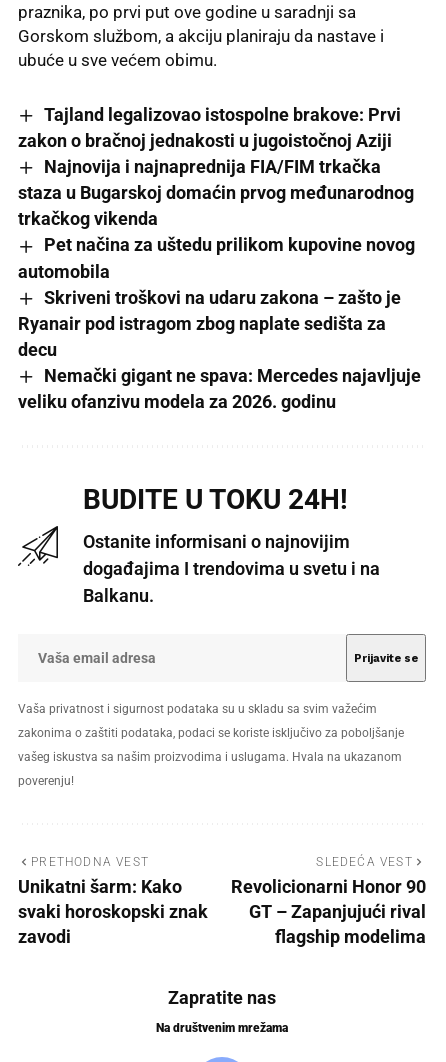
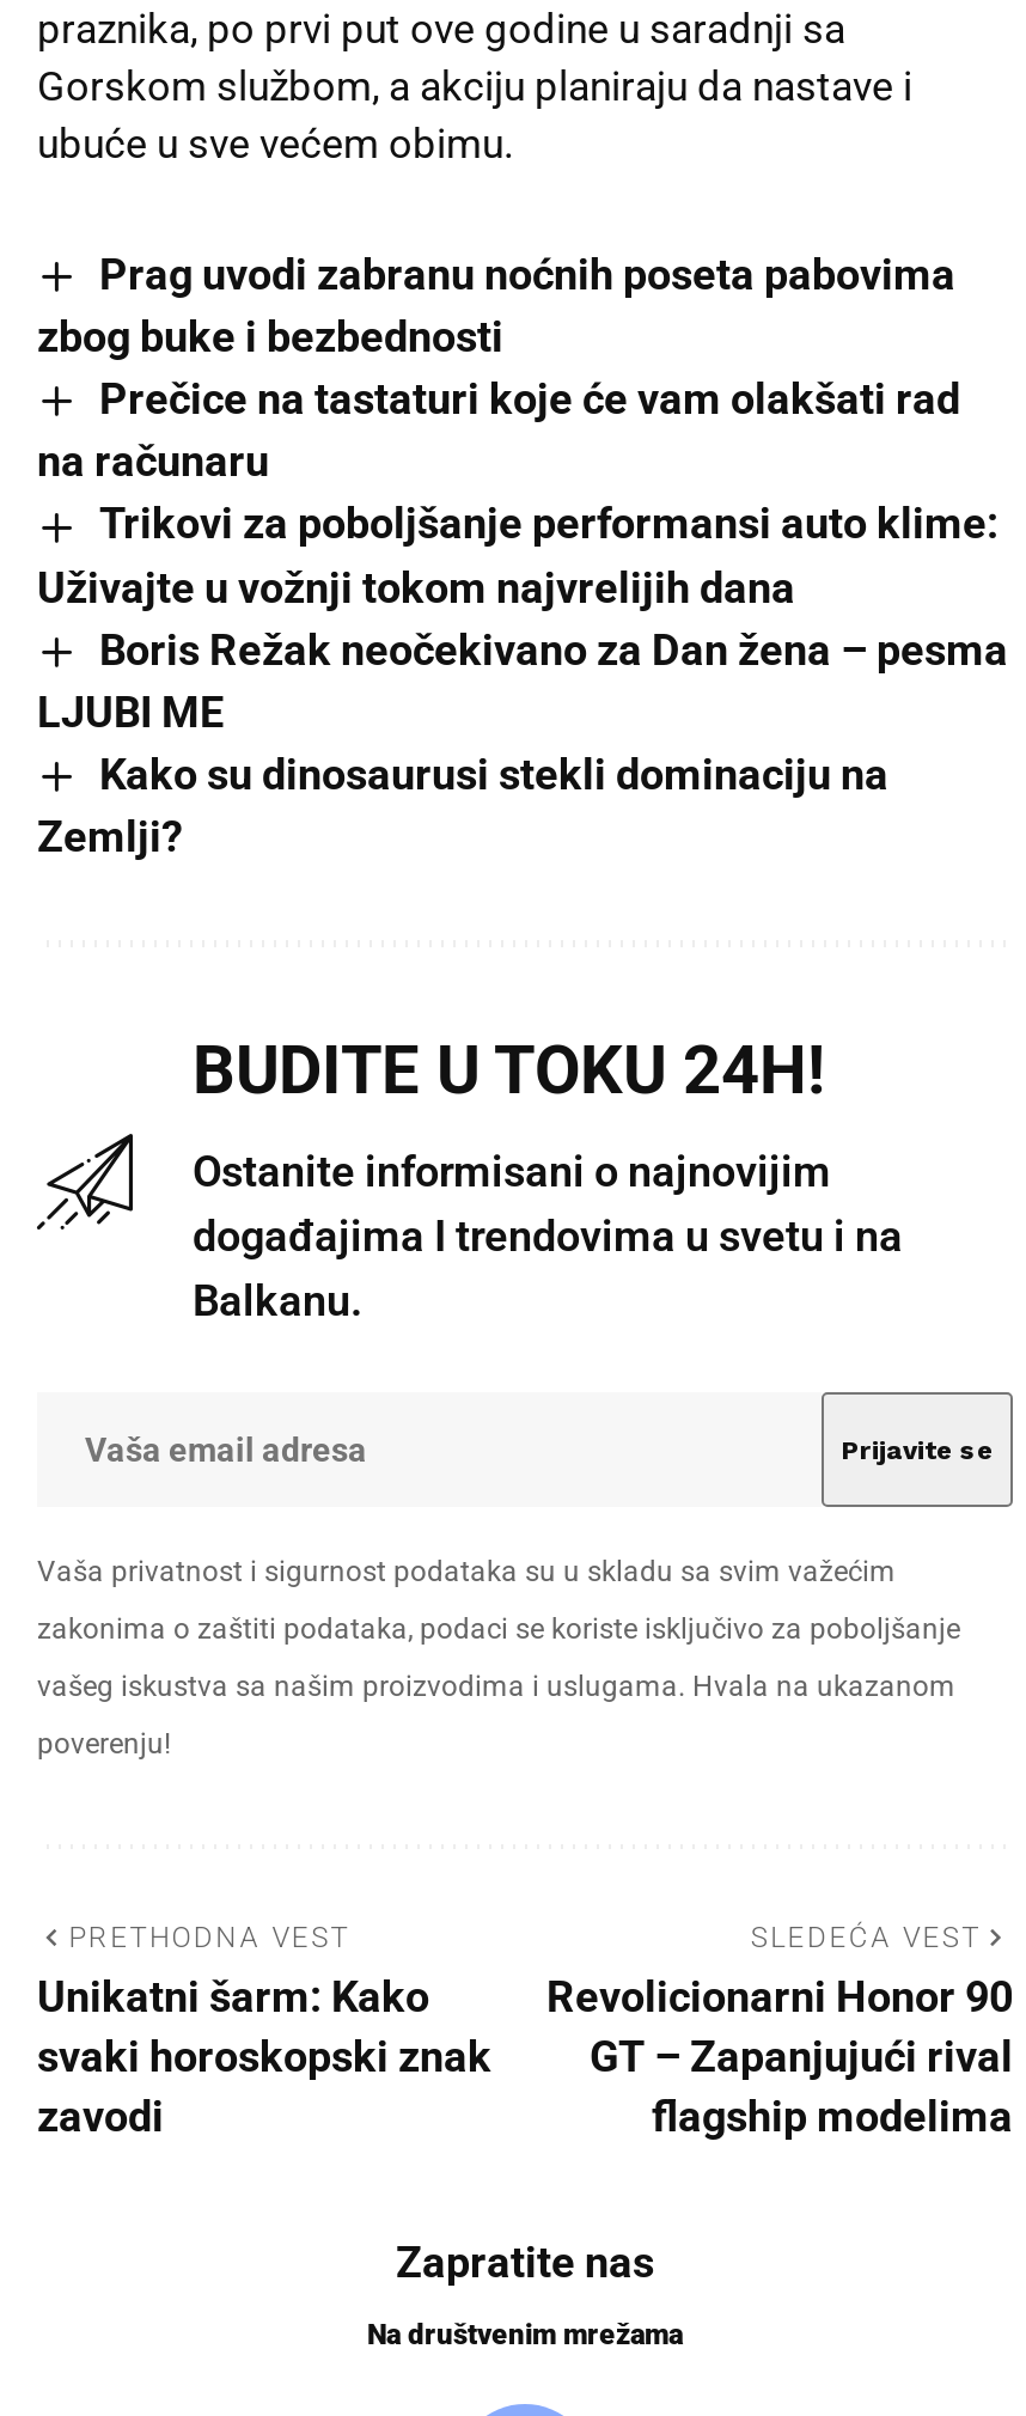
[18,104,421,412] Tajland legalizovao istospolne brakove: Prvi | zakon o bračnoj jednakosti u jugoistočnoj Aziji | Najnovija i najnaprednija FIA/FIM trkačka | staza u Bugarskoj domaćin prvog međunarodnog | trkačkog vikenda | Pet načina za uštedu prilikom kupovine novog | automobila | Skriveni troškovi na udaru zakona – zašto je | Ryanair pod istragom zbog naplate sedišta za | decu | Nemački gigant ne spava: Mercedes najavljuje | veliku ofanzivu modela za 2026. godinu -> [37,249,1008,862] Prag uvodi zabranu noćnih poseta pabovima | zbog buke i bezbednosti | Prečice na tastaturi koje će vam olakšati rad | na računaru | Trikovi za poboljšanje performansi auto klime: | Uživajte u vožnji tokom najvrelijih dana | Boris Režak neočekivano za Dan žena – pesma | LJUBI ME | Kako su dinosaurusi stekli dominaciju na | Zemlji?

